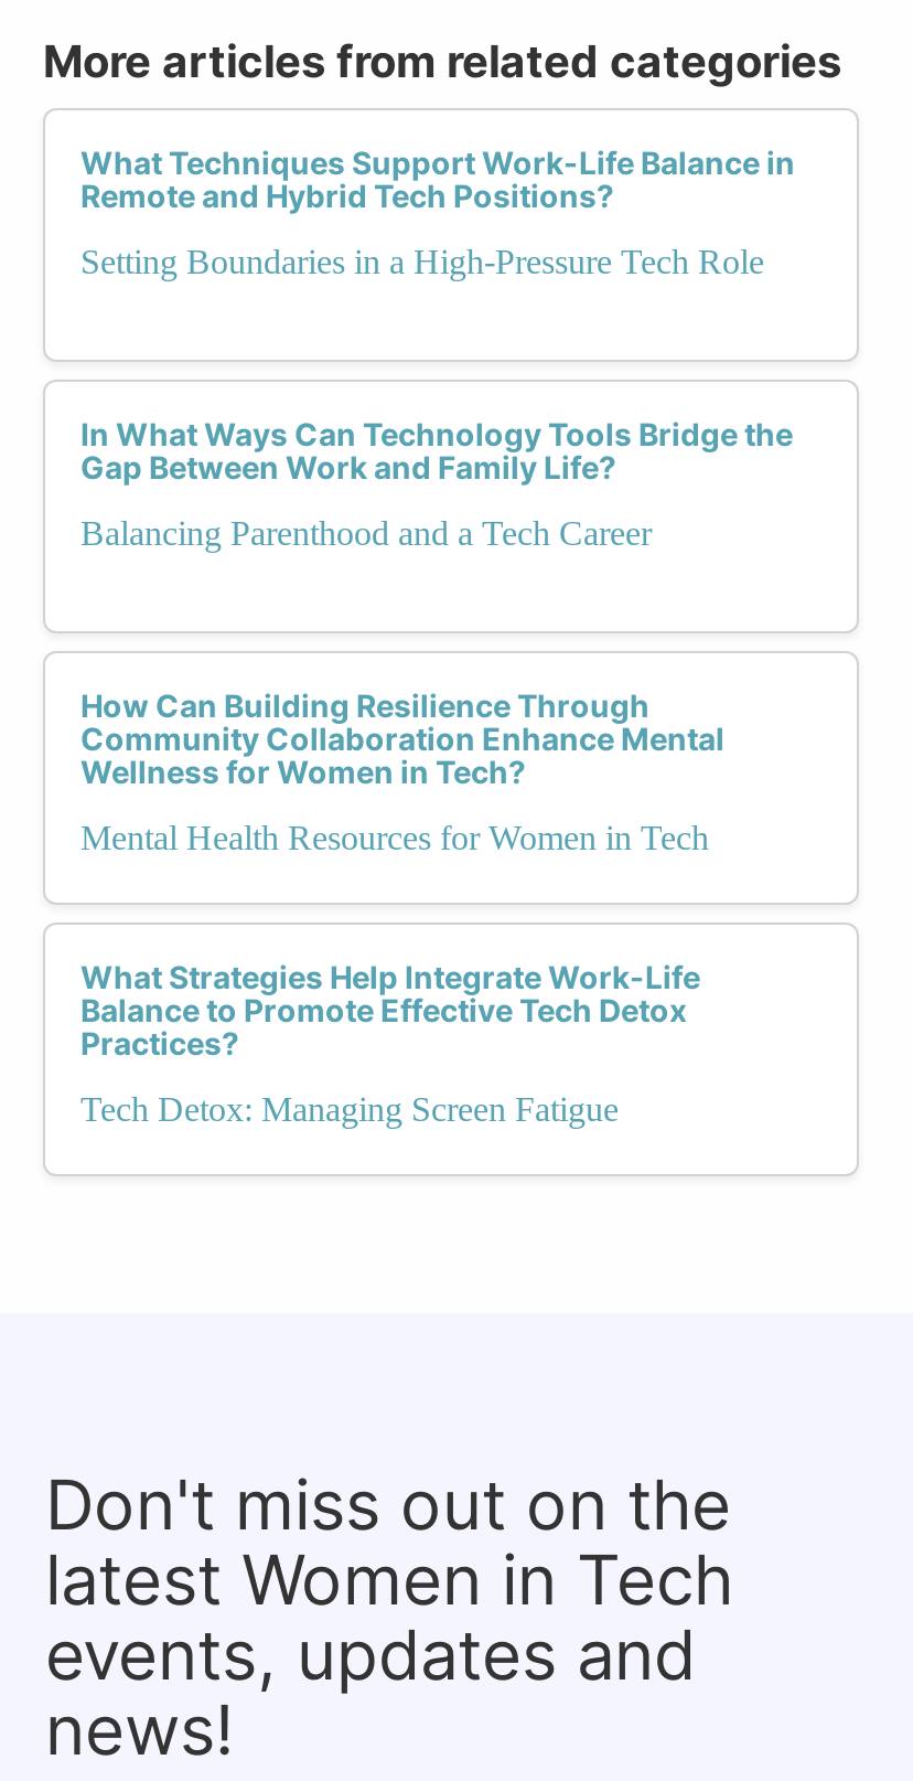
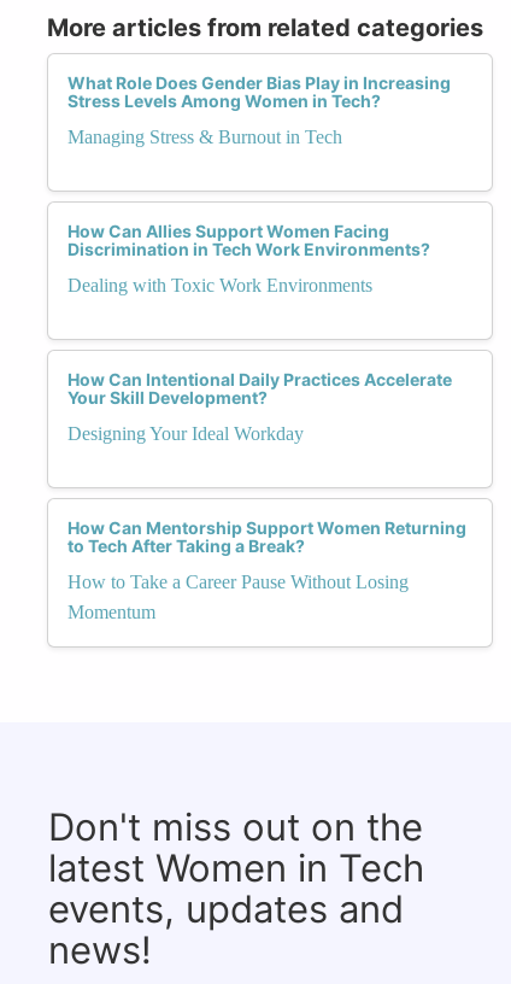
[80,143,795,280] What Techniques Support Work-Life Balance in | Remote and Hybrid Tech Positions? | Setting Boundaries in a High-Pressure Tech Role -> [67,72,451,147] What Role Does Gender Bias Play in Increasing | Stress Levels Among Women in Tech? | Managing Stress & Burnout in Tech
[80,415,793,552] In What Ways Can Technology Tools Bridge the | Gap Between Work and Family Life? | Balancing Parenthood and a Tech Career -> [67,221,430,295] How Can Allies Support Women Facing | Discrimination in Tech Work Environments? | Dealing with Toxic Work Environments
[80,686,724,856] How Can Building Resilience Through | Community Collaboration Enhance Mental | Wellness for Women in Tech? | Mental Health Resources for Women in Tech -> [67,369,452,444] How Can Intentional Daily Practices Accelerate | Your Skill Development? | Designing Your Ideal Workday
[80,958,700,1128] What Strategies Help Integrate Work-Life | Balance to Promote Effective Tech Detox | Practices? | Tech Detox: Managing Screen Fatigue -> [67,517,466,622] How Can Mentorship Support Women Returning | to Tech After Taking a Break? | How to Take a Career Pause Without Losing | Momentum

